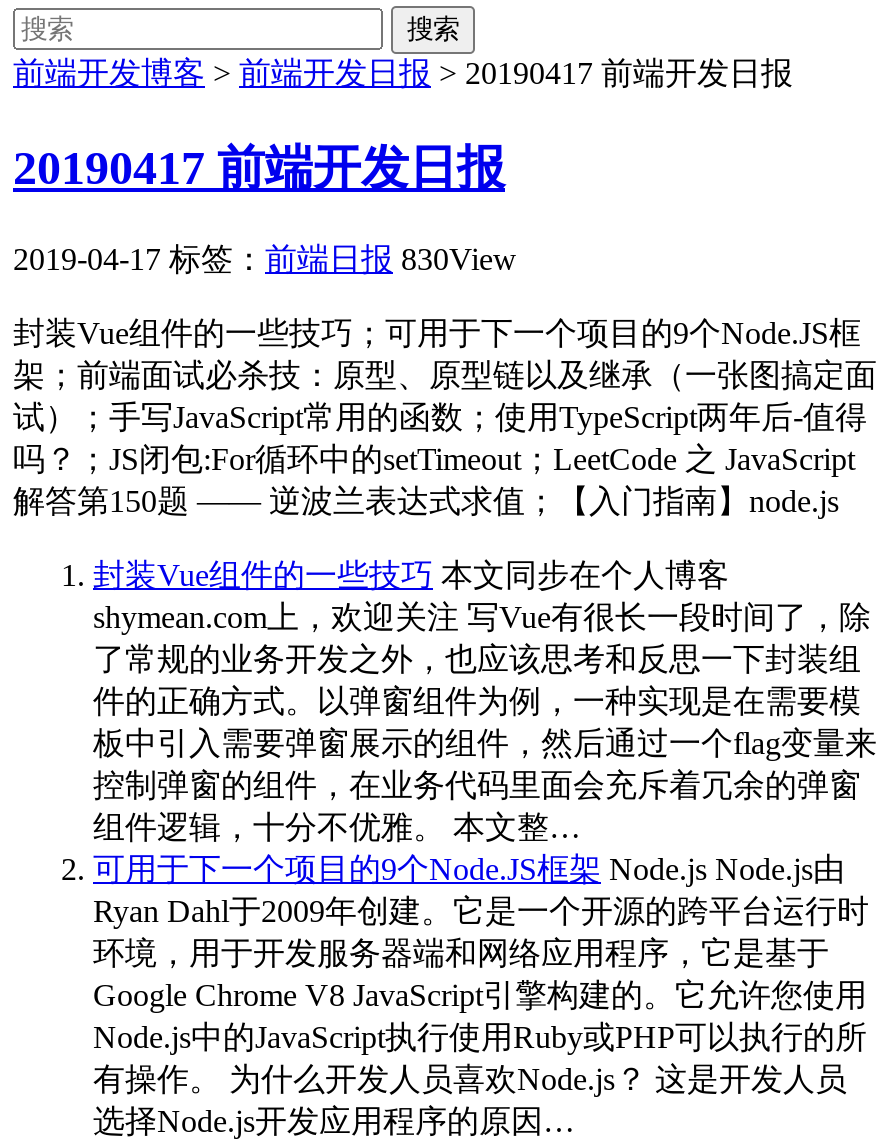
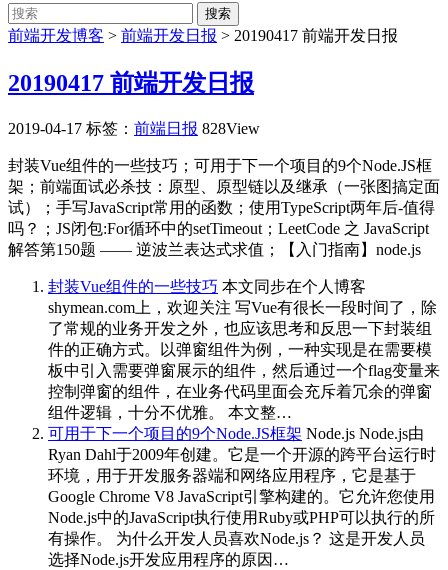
[13,242,517,276] 2019-04-17 标签：前端日报 830View -> [8,120,260,137] 2019-04-17 标签：前端日报 828View

